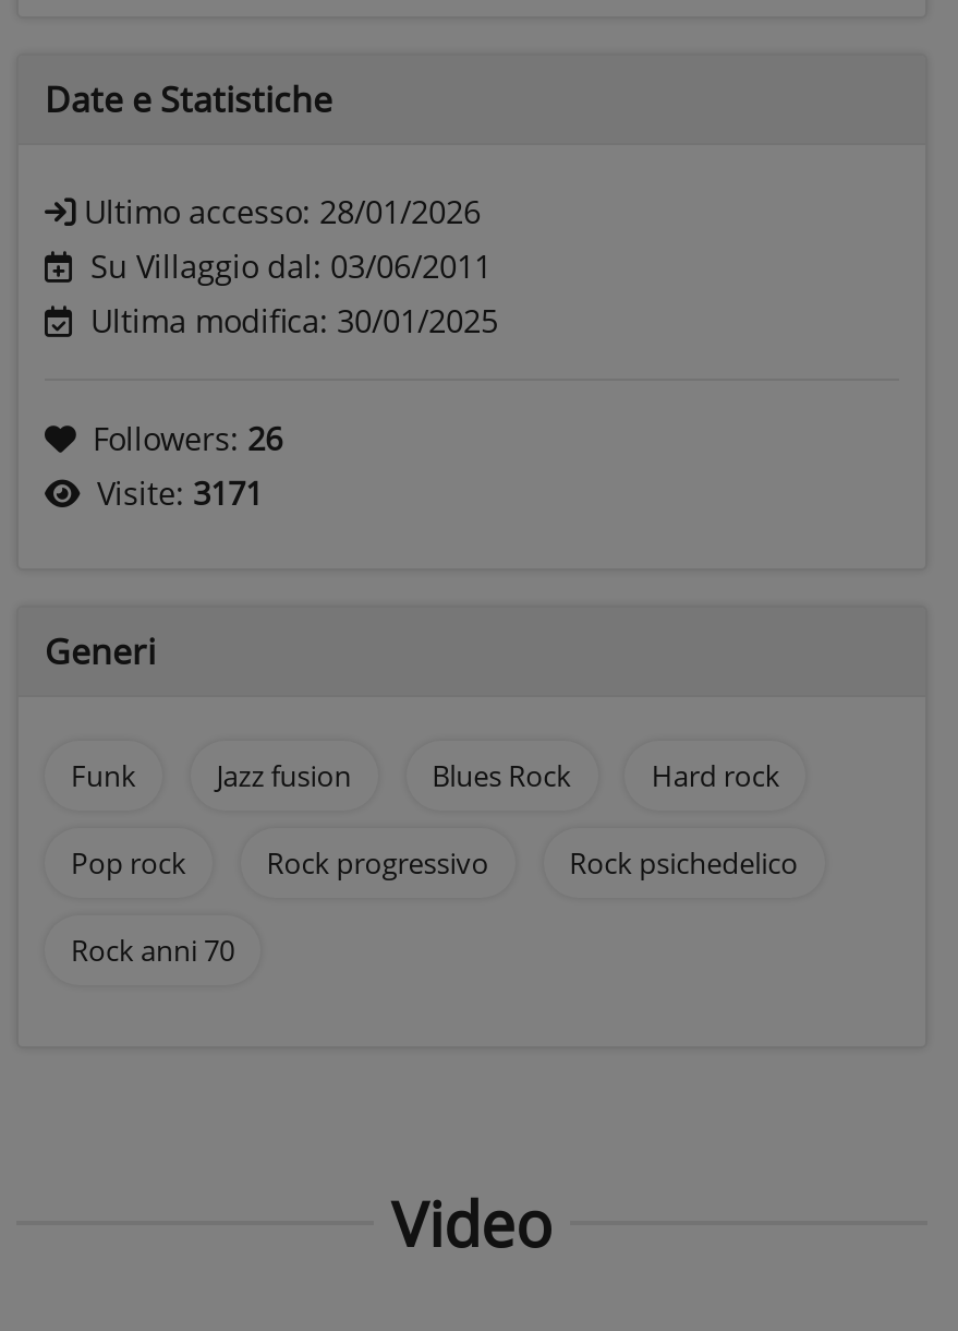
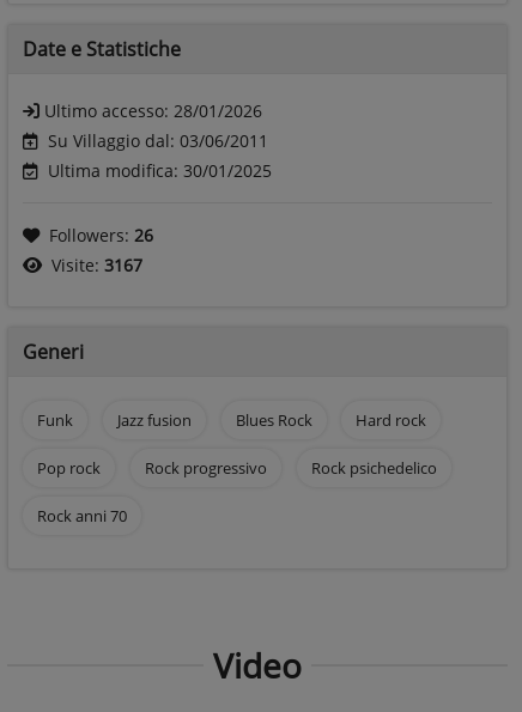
[97,472,263,513] Visite: 3171 -> [51,253,142,276] Visite: 3167

